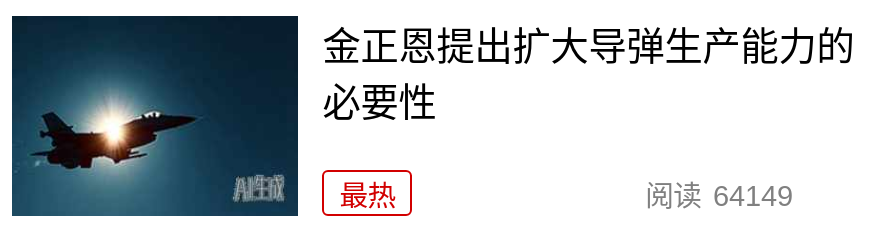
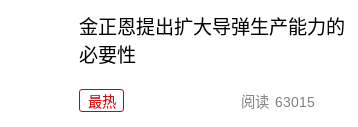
[10,13,300,219] [image] -> none
[645,180,793,212] 阅读 64149 -> [241,93,314,109] 阅读 63015

